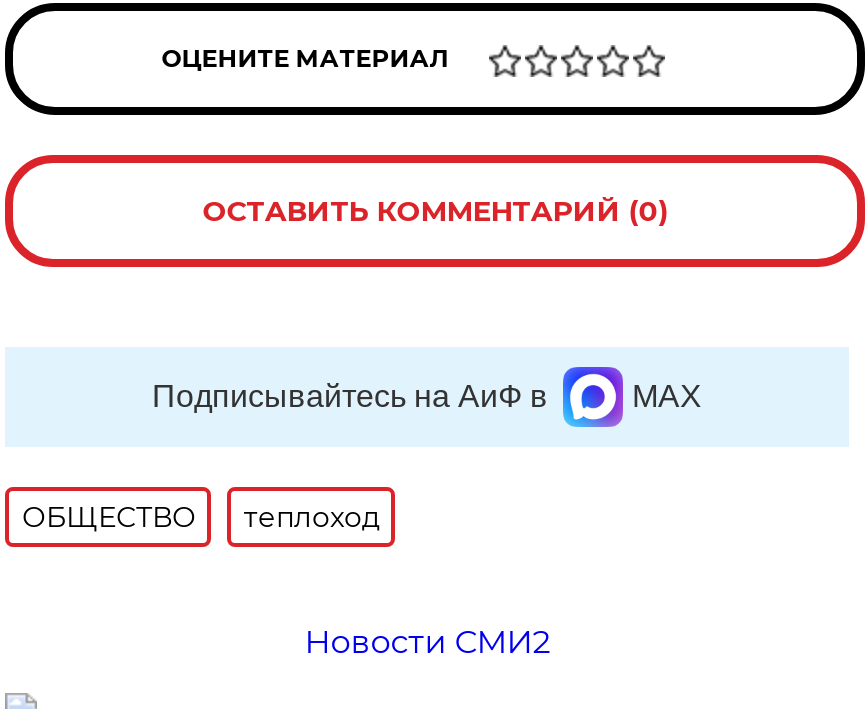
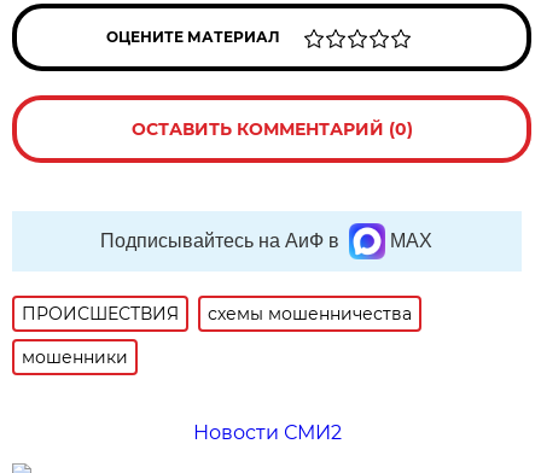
[22,499,380,535] ОБЩЕСТВО | теплоход -> [22,303,412,368] ПРОИСШЕСТВИЯ | схемы мошенничества | мошенники

